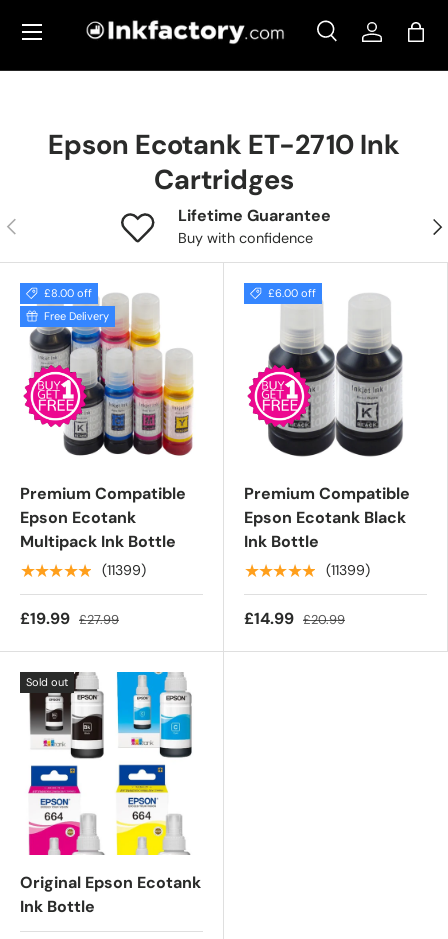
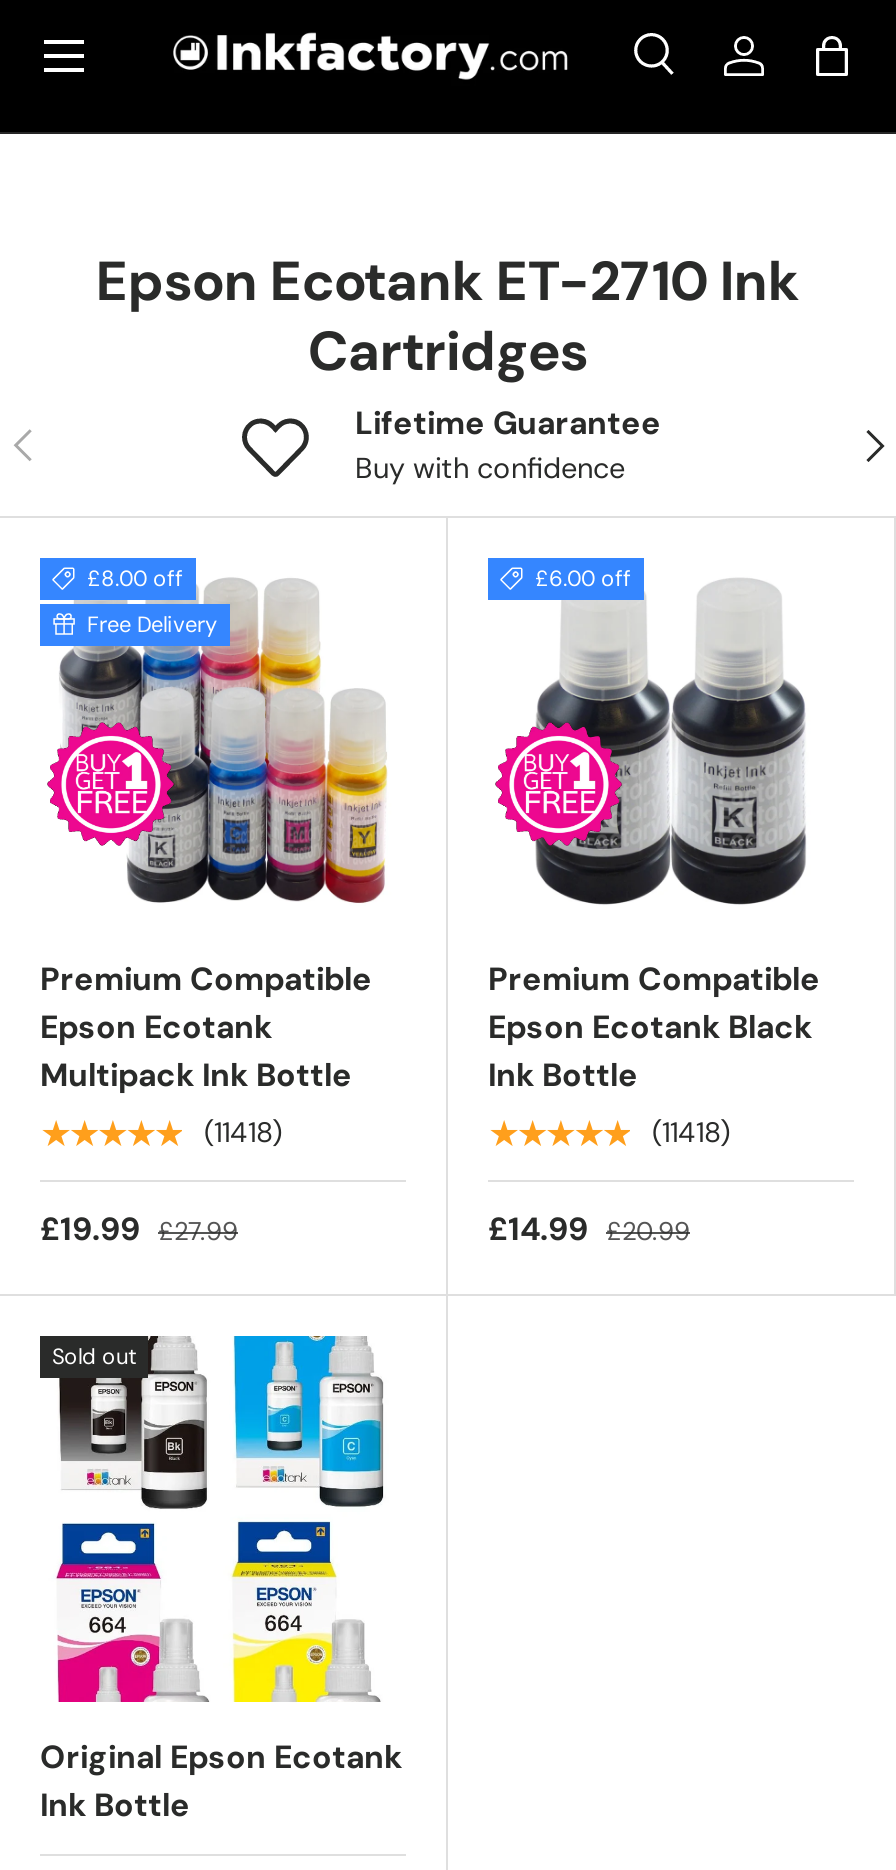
[102,561,146,579] (11399) -> [204,1114,282,1150] (11418)
[326,561,370,579] (11399) -> [652,1114,730,1150] (11418)

